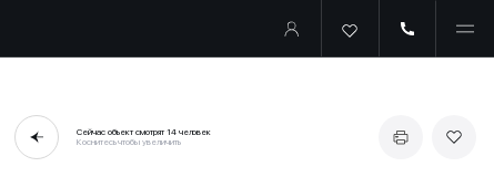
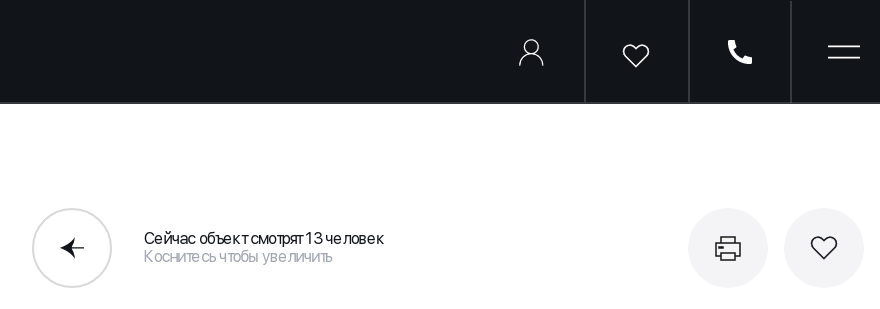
[77,126,211,137] Сейчас объект смотрят14 человек -> [144,228,384,248] Сейчас объект смотрят13 человек

